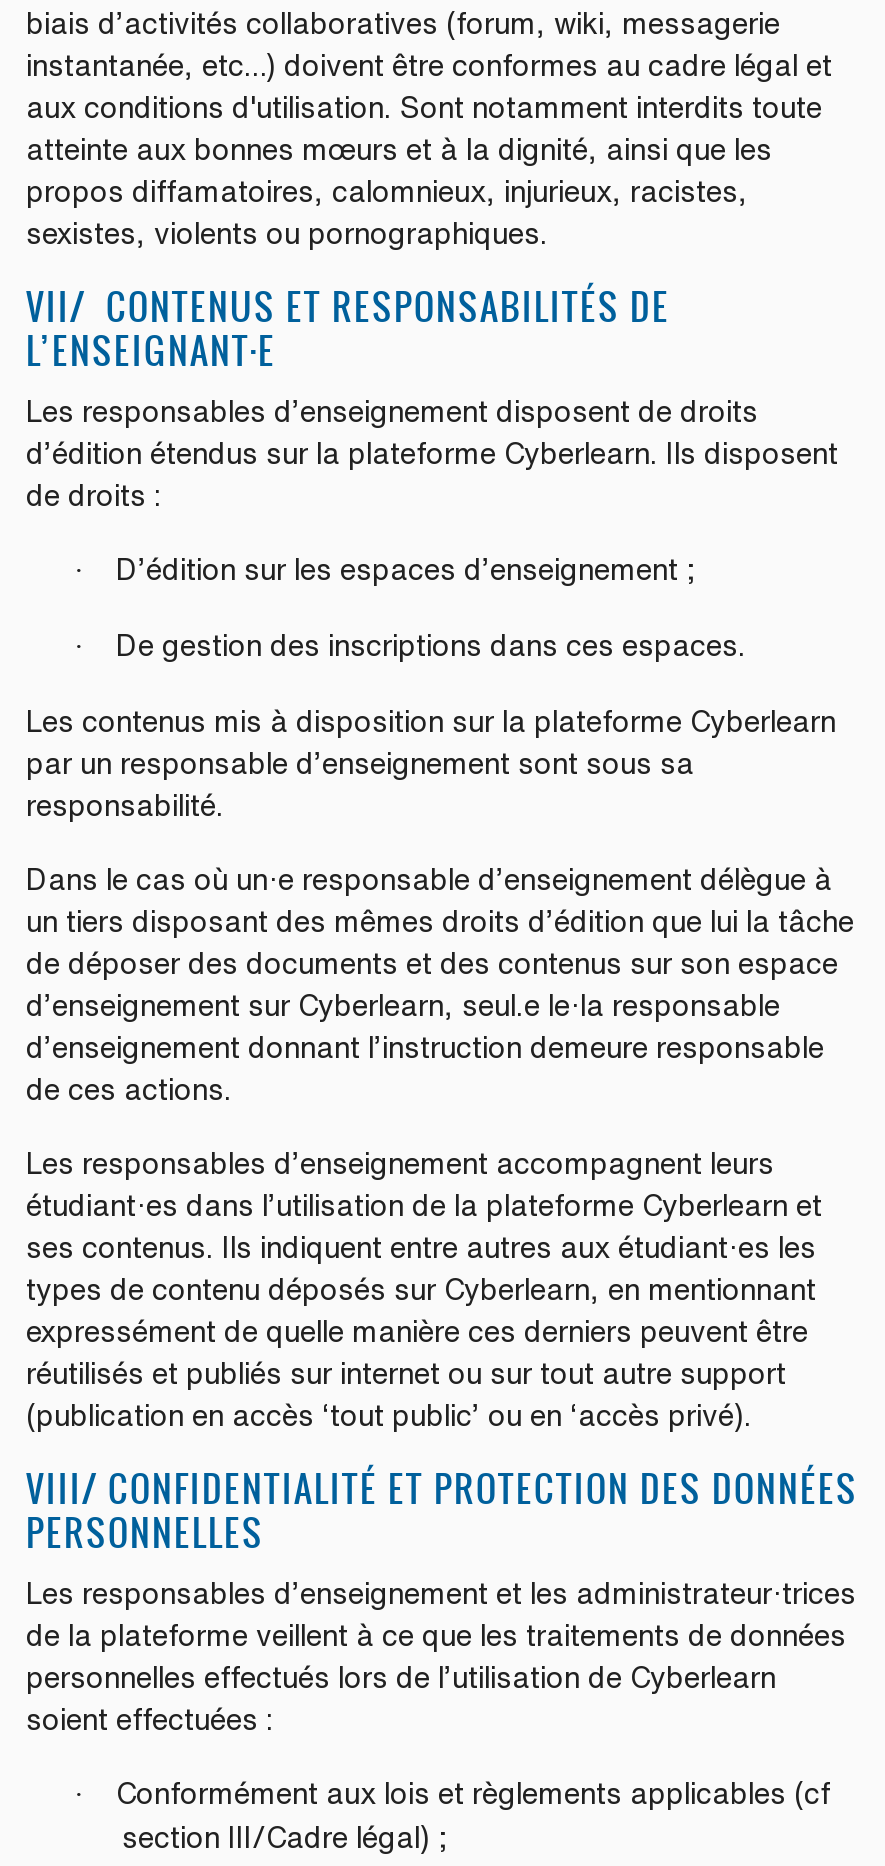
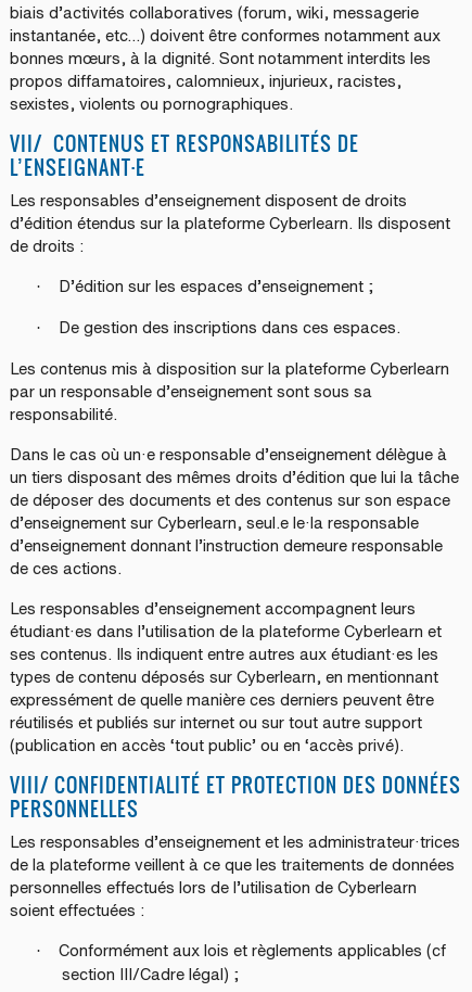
[26,50,832,164] instantanée, etc…) doivent être conformes au cadre légal et | aux conditions d'utilisation. Sont notamment interdits toute | atteinte aux bonnes mœurs et à la dignité, ainsi que les -> [10,27,441,66] instantanée, etc…) doivent être conformes notamment aux | bonnes mœurs, à la dignité. Sont notamment interdits les

